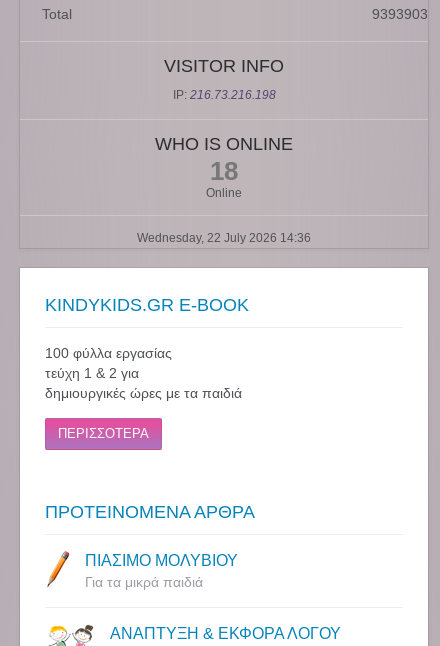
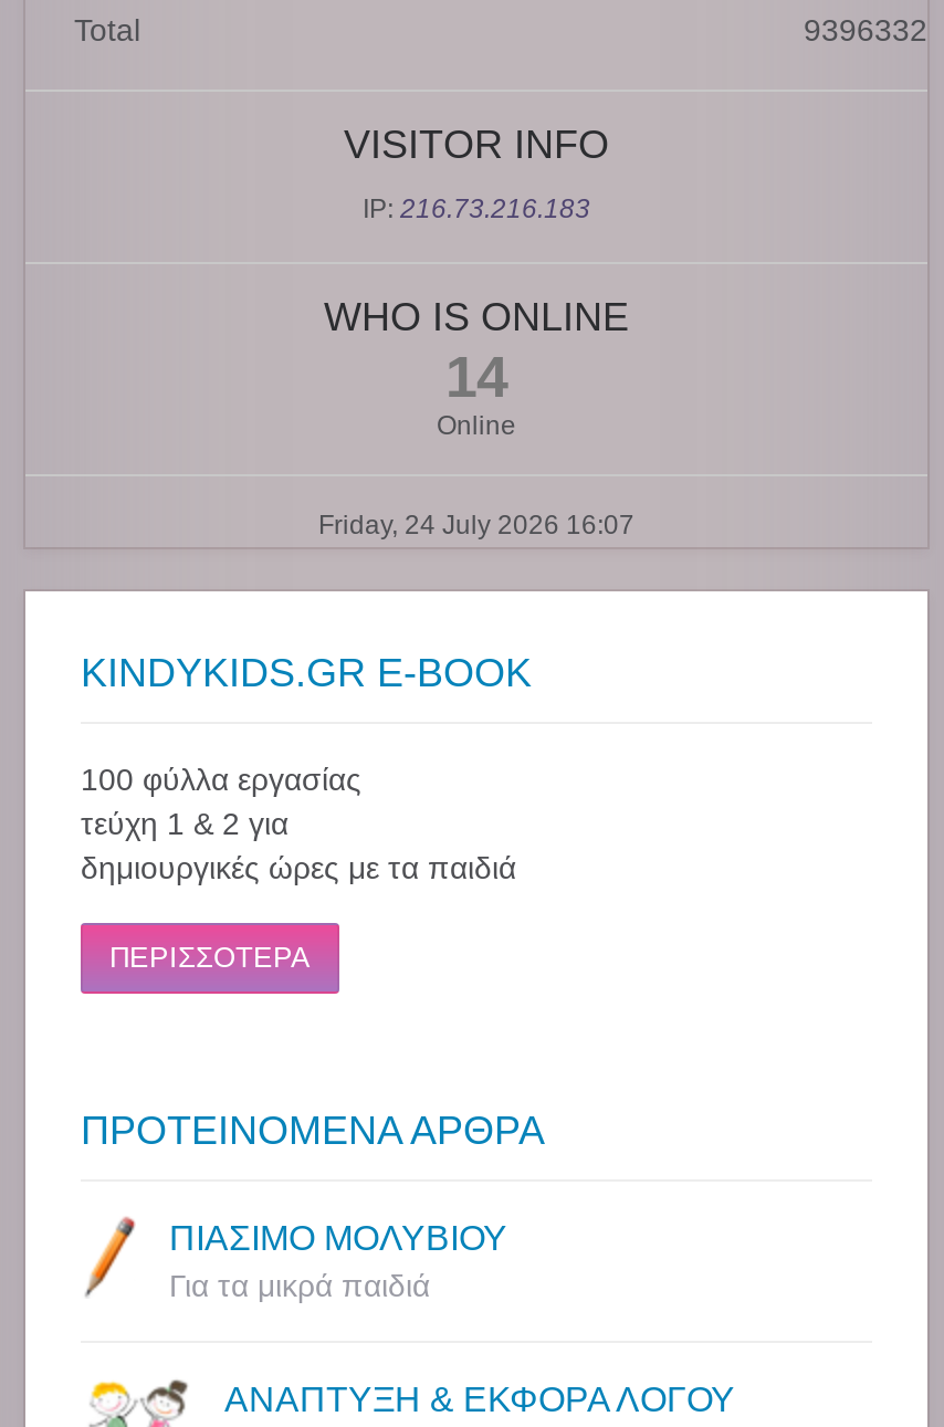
[372,6,428,22] 9393903 -> [804,13,927,49] 9396332
[172,88,275,102] IP: 216.73.216.198 -> [363,195,590,225] IP: 216.73.216.183
[210,156,238,186] 18 -> [445,345,507,411] 14
[137,231,311,245] Wednesday, 22 July 2026 14:36 -> [318,511,634,542] Friday, 24 July 2026 16:07

